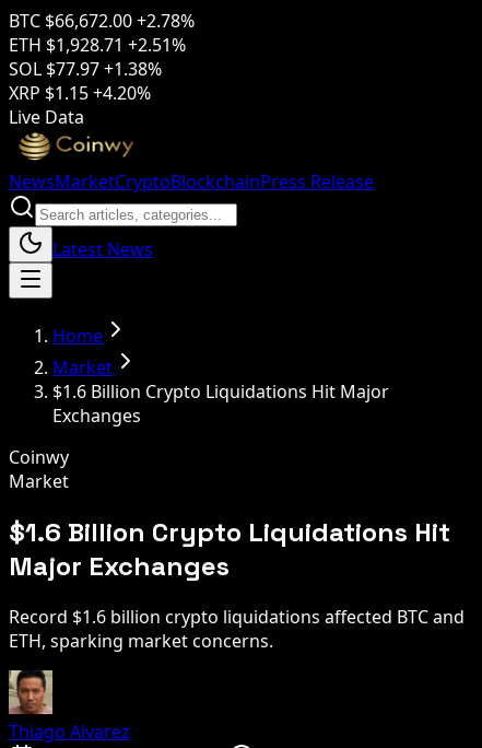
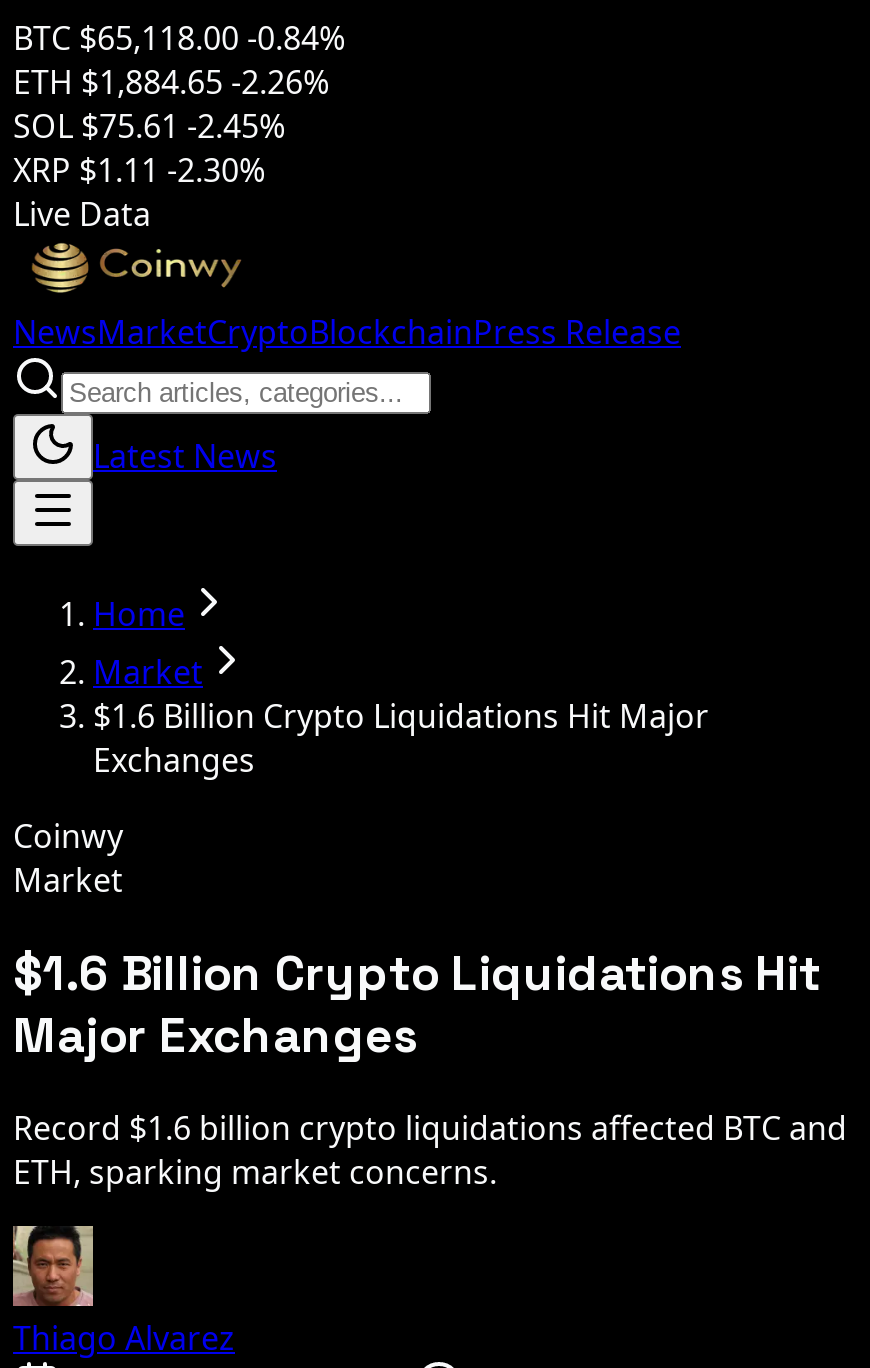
[9,9,195,33] BTC $66,672.00 +2.78% -> [13,16,345,60] BTC $65,118.00 -0.84%
[9,33,186,57] ETH $1,928.71 +2.51% -> [13,60,329,104] ETH $1,884.65 -2.26%
[9,57,162,81] SOL $77.97 +1.38% -> [13,104,285,148] SOL $75.61 -2.45%
[9,81,151,105] XRP $1.15 +4.20% -> [13,148,265,192] XRP $1.11 -2.30%

